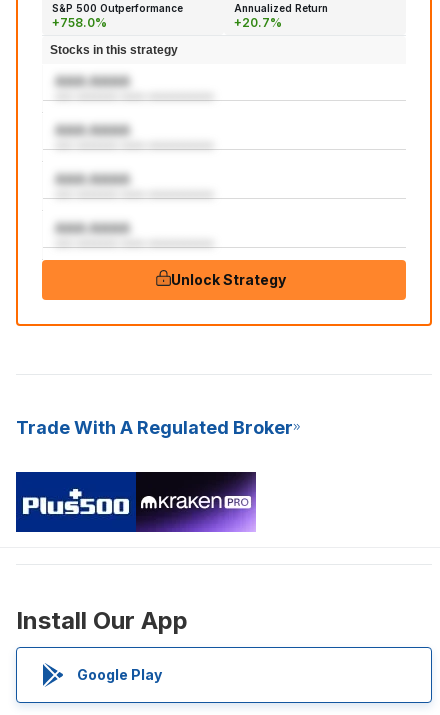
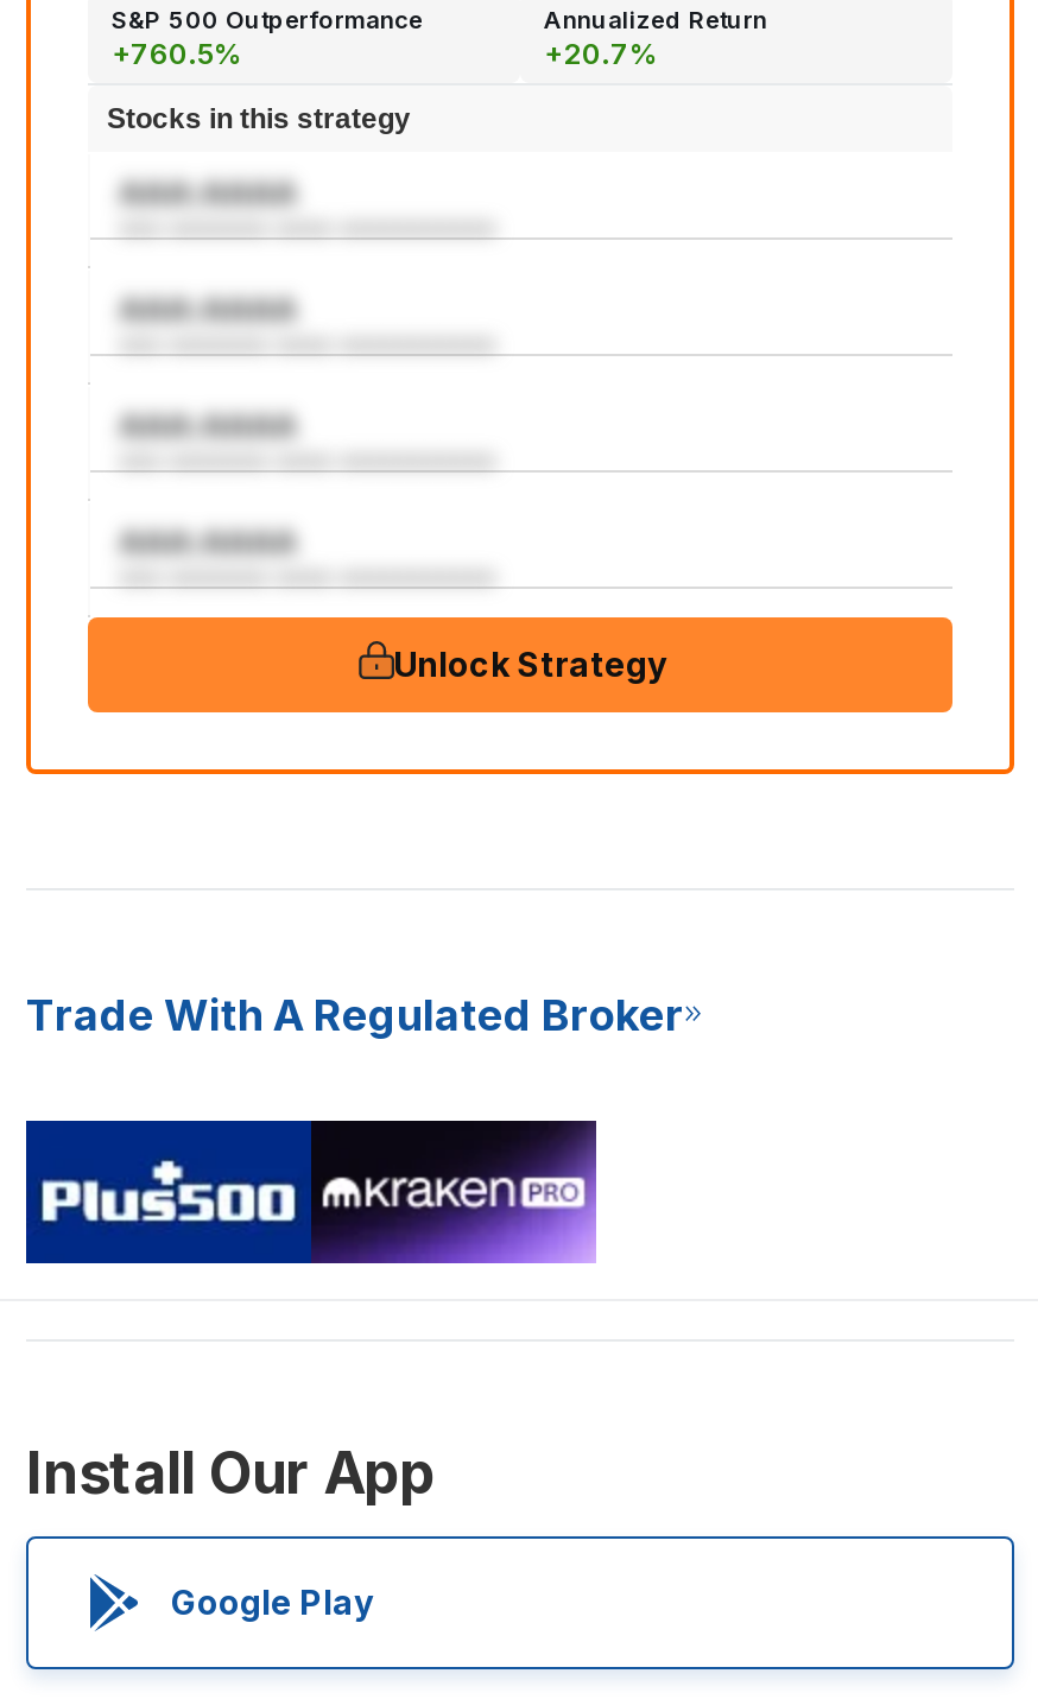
[52,15,107,30] +758.0% -> [112,35,242,71] +760.5%

